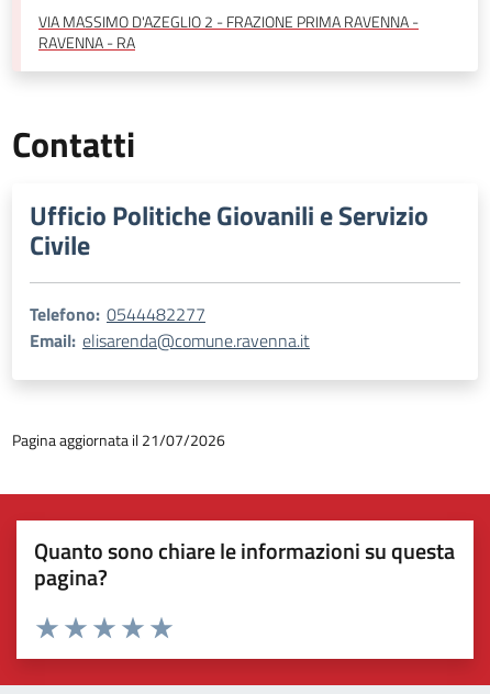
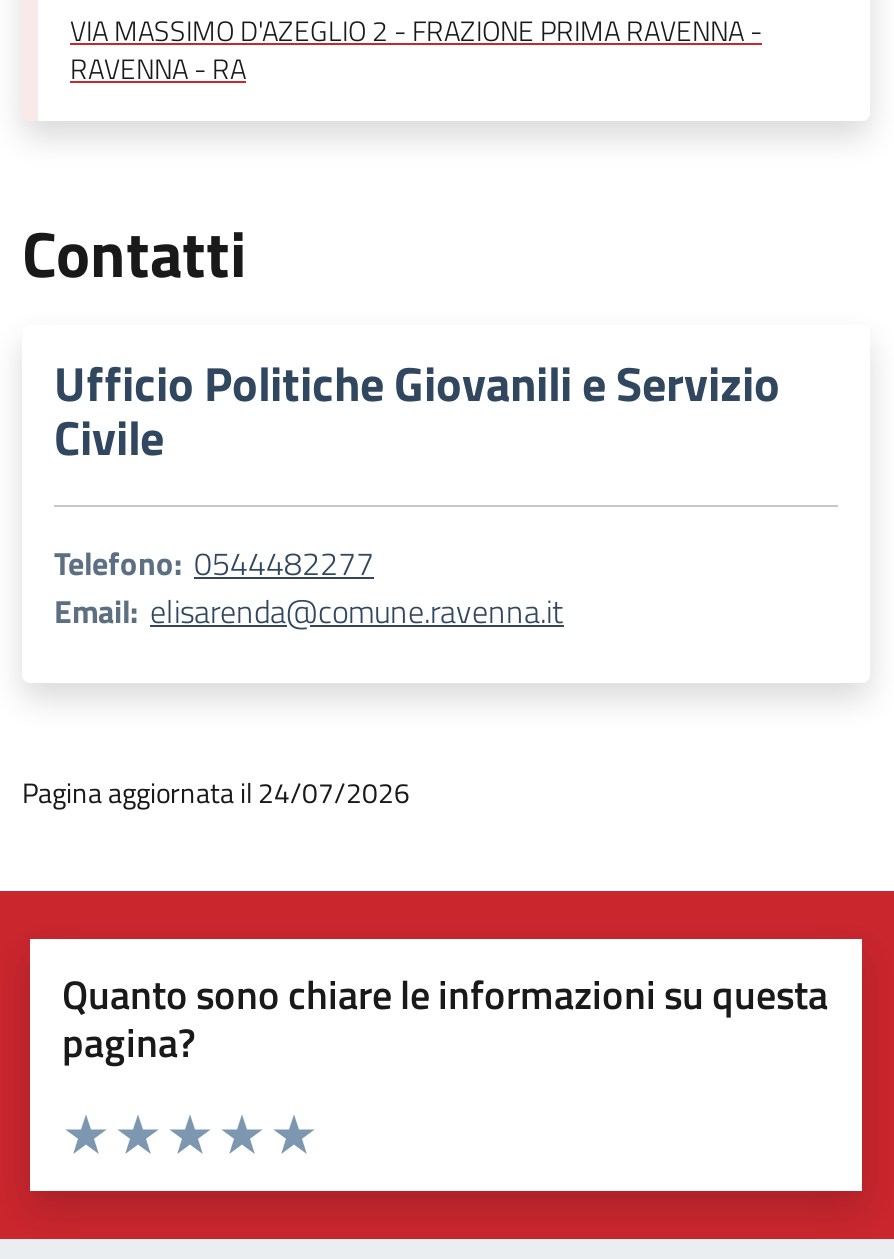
[12,428,225,451] Pagina aggiornata il 21/07/2026 -> [22,771,410,813] Pagina aggiornata il 24/07/2026

